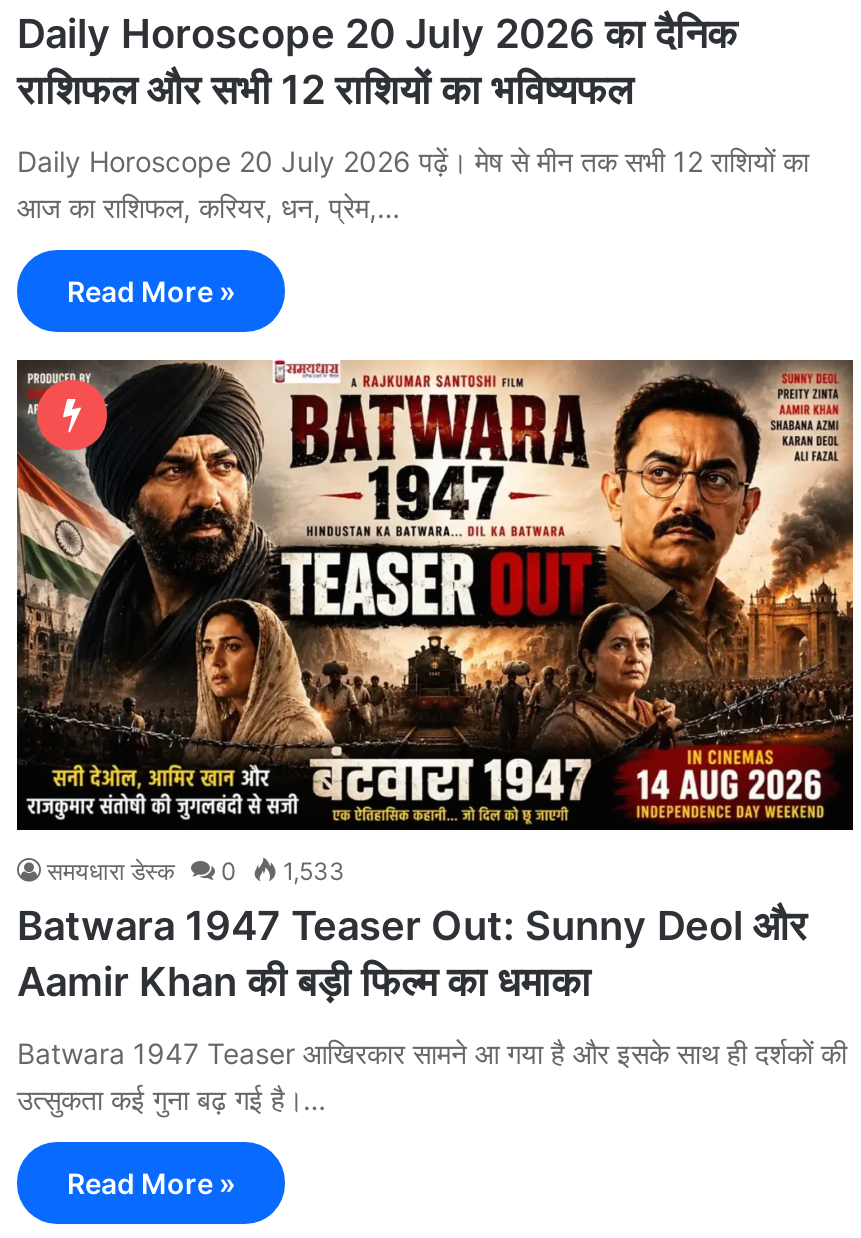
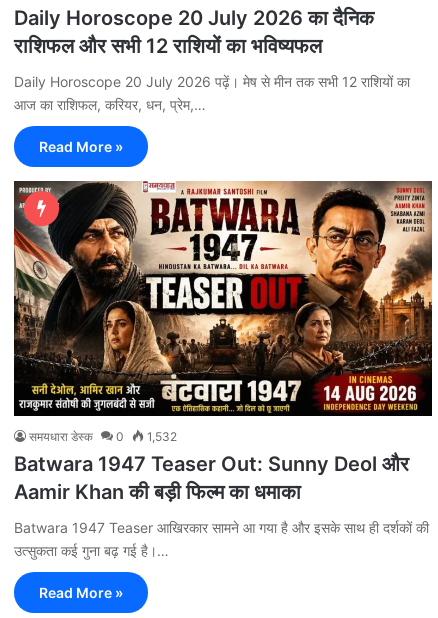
[47,856,345,886] समयधारा डेस्क 0 1,533 -> [29,429,177,444] समयधारा डेस्क 0 1,532

